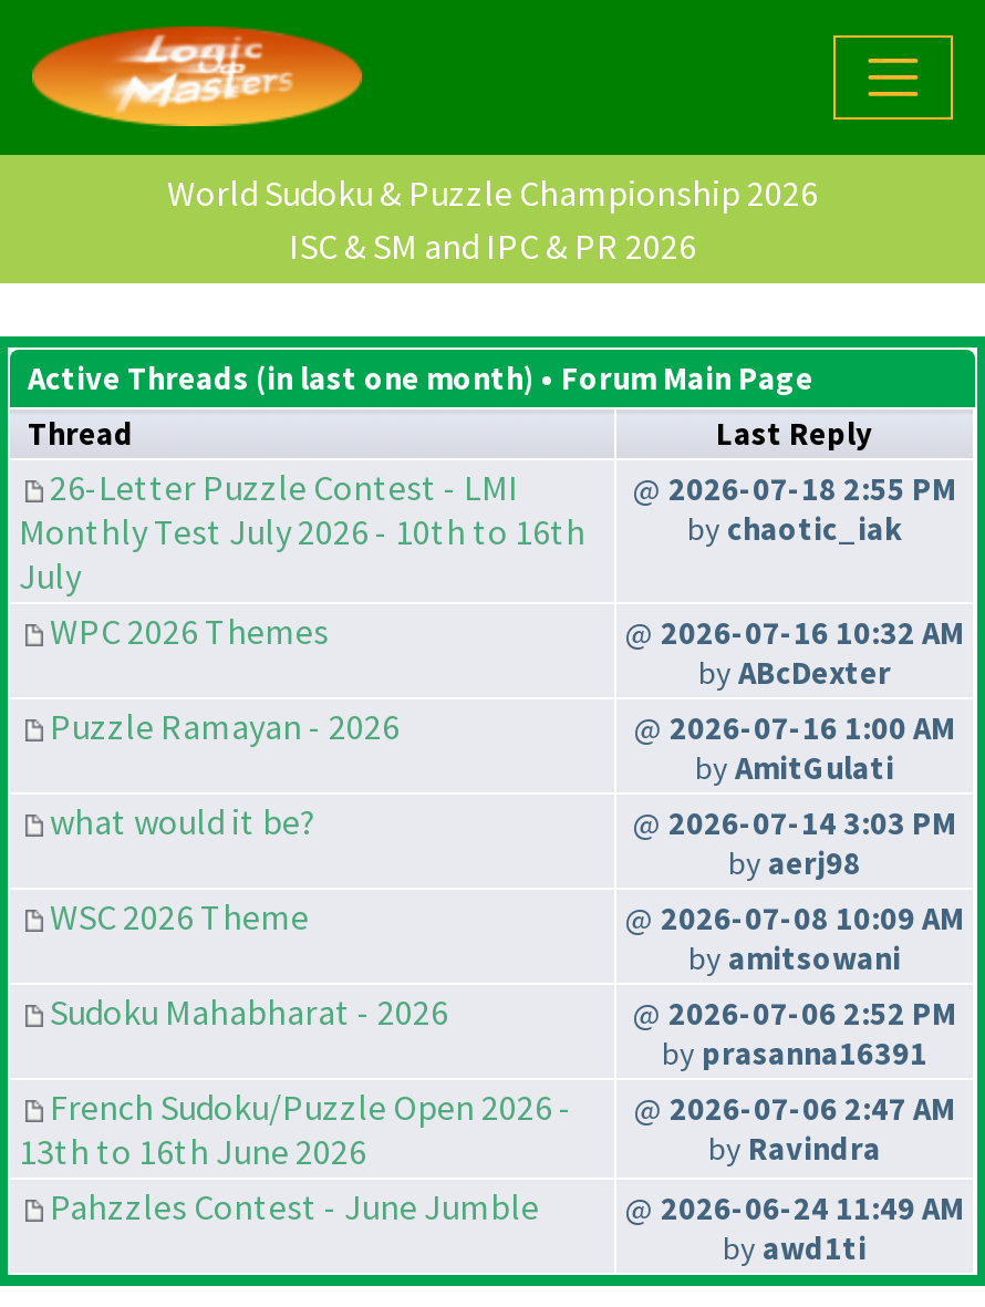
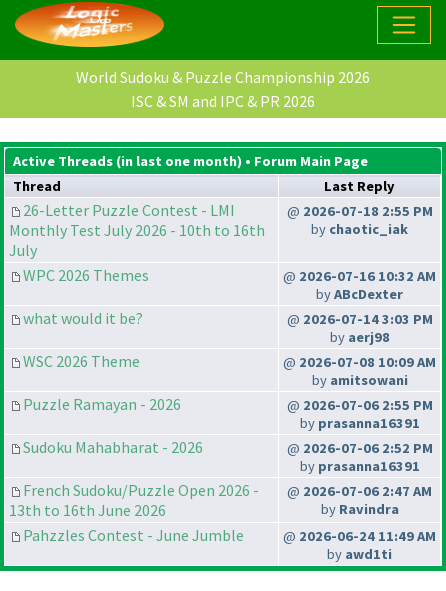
moved [50,705,400,749] -> [23,394,181,414]: Puzzle Ramayan - 2026
[634,709,955,789] @ 2026-07-16 1:00 AM | by AmitGulati -> none
moved [50,800,964,979] -> [23,308,436,389]: what would it be? | @ 2026-07-14 3:03 PM | by aerj98 | WSC 2026 Theme | @ 2026-07-08 10:09 AM | by amitsowani
none -> [286,396,432,432] @ 2026-07-06 2:55 PM | by prasanna16391

